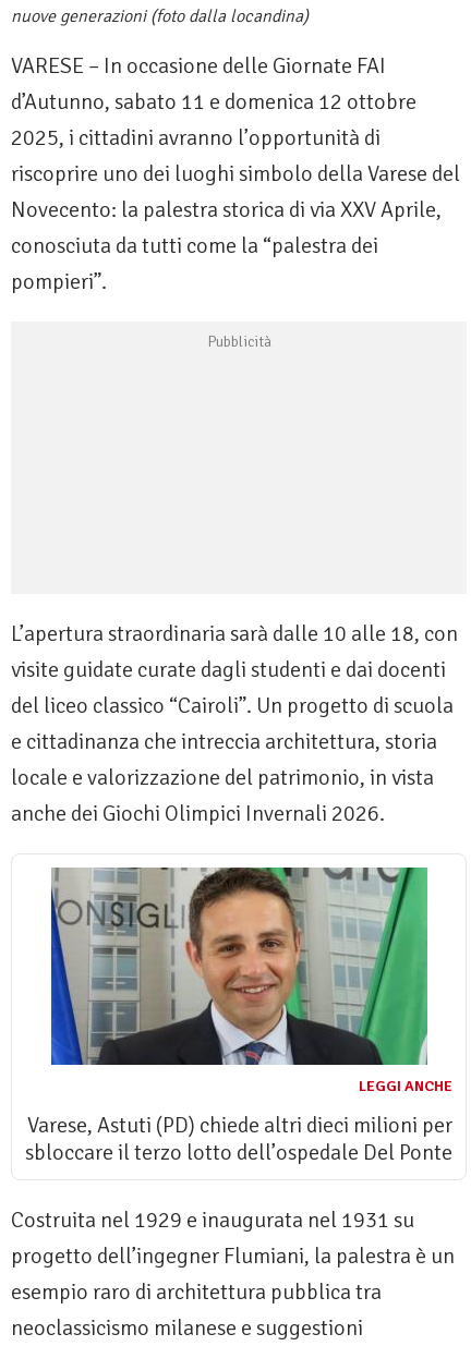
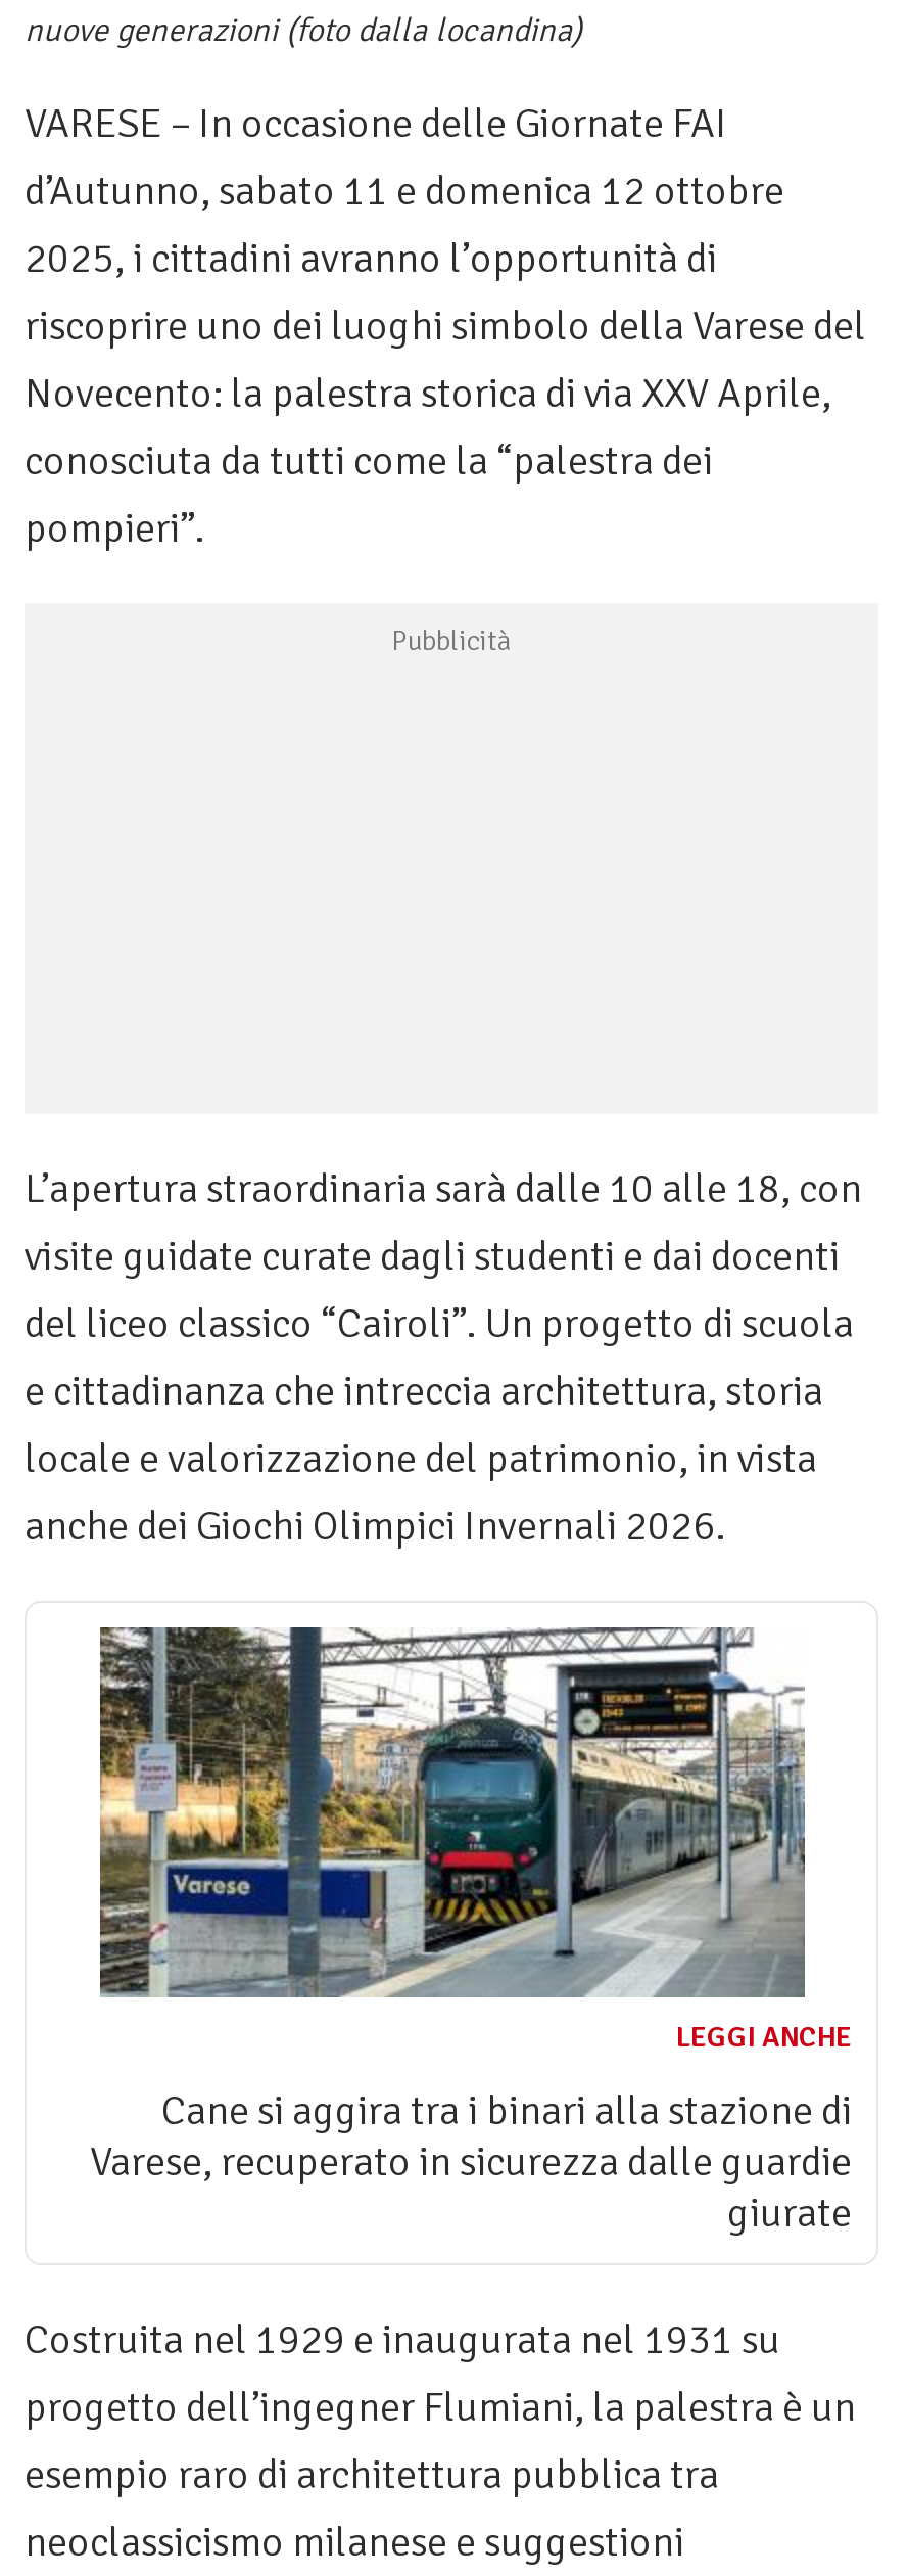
[50,866,428,1066] [image] -> [98,1627,807,1999] [image]
[25,1112,452,1166] Varese, Astuti (PD) chiede altri dieci milioni per | sbloccare il terzo lotto dell’ospedale Del Ponte -> [90,2086,852,2239] Cane si aggira tra i binari alla stazione di | Varese, recuperato in sicurezza dalle guardie | giurate

